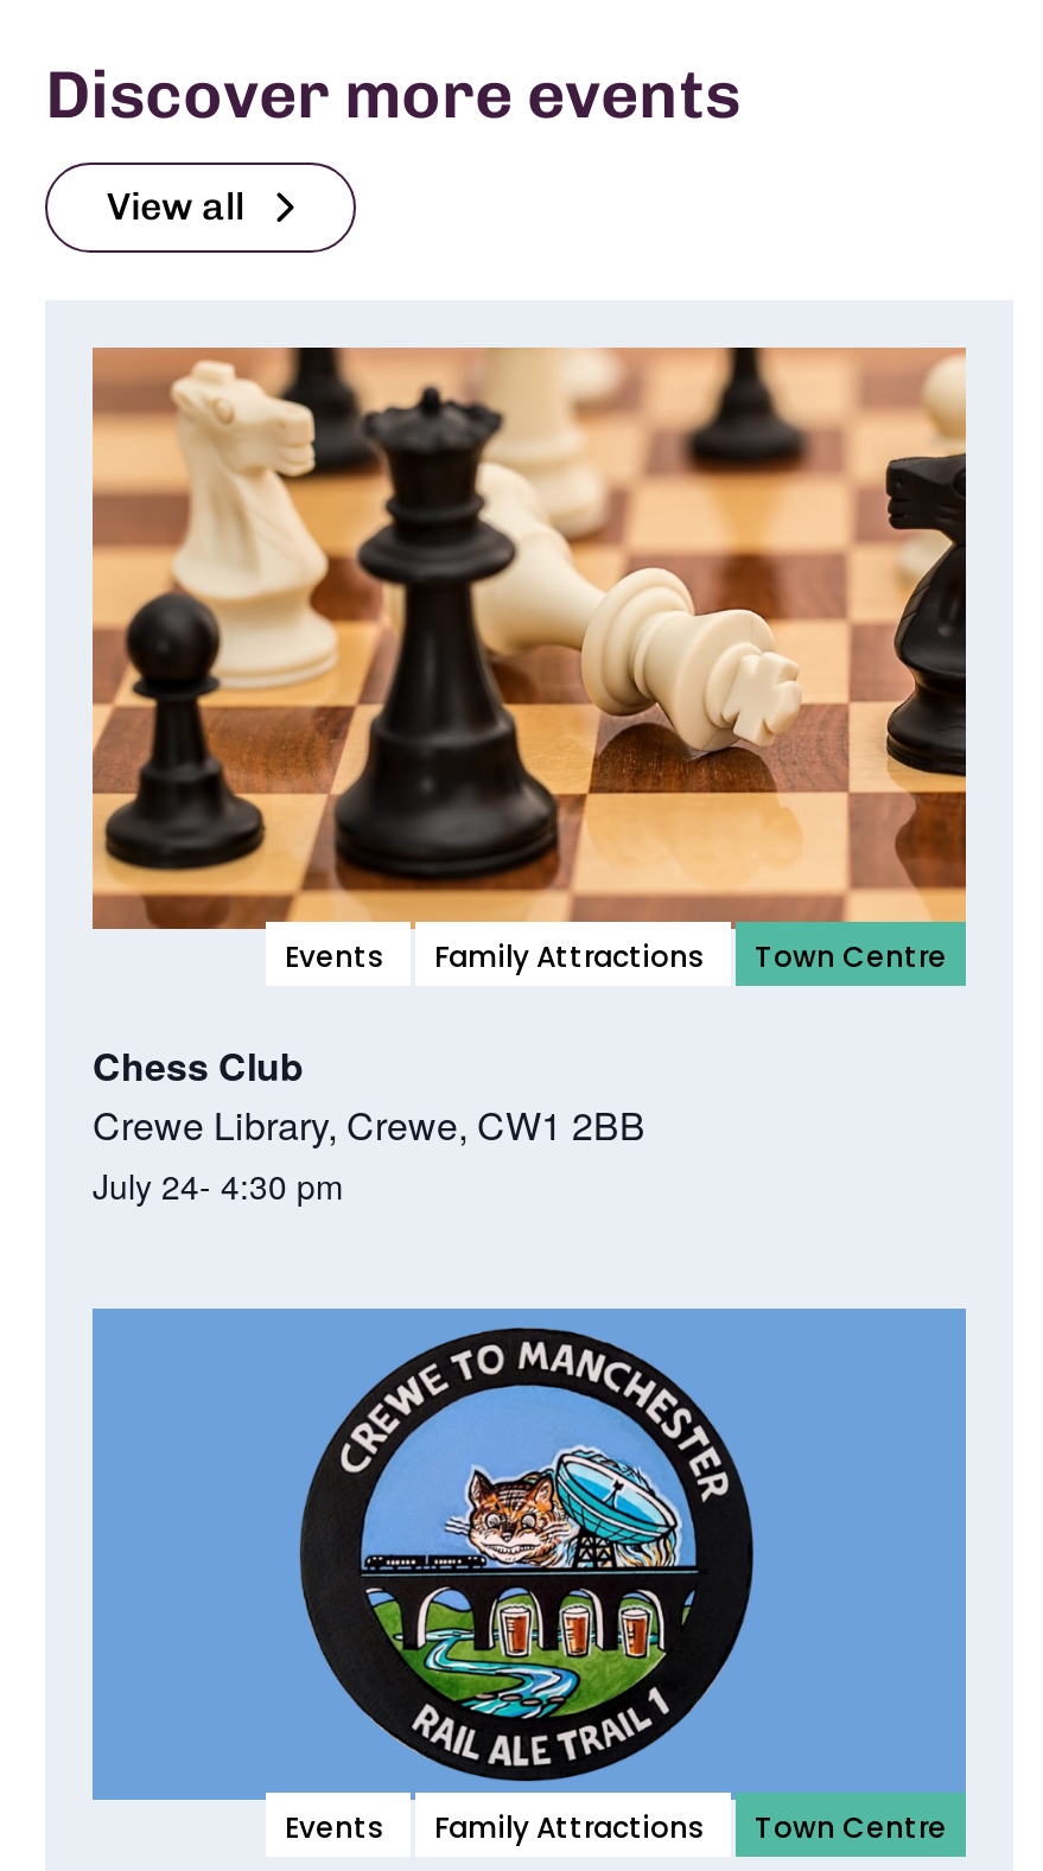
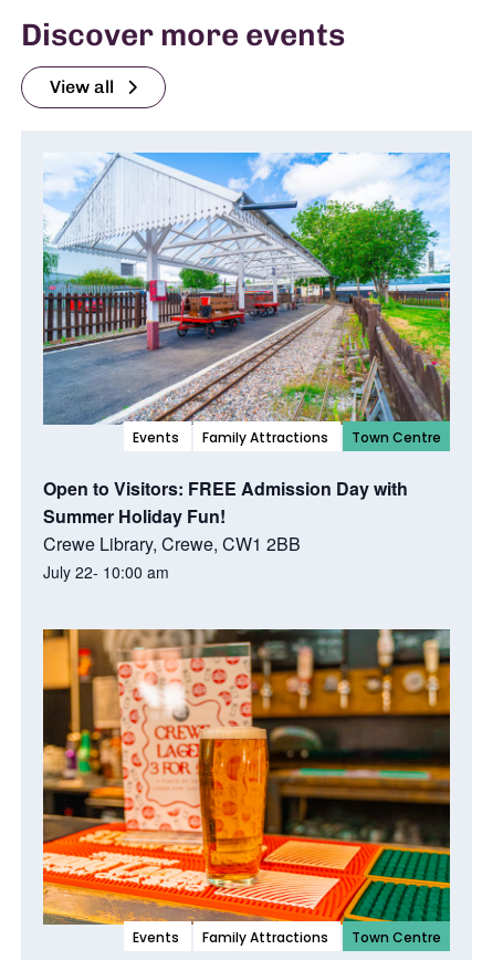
[90,345,968,931] [image] -> [42,152,451,426] [image]
[93,1037,304,1092] Chess Club -> [43,475,408,528] Open to Visitors: FREE Admission Day with | Summer Holiday Fun!
[93,1160,344,1208] July 24- 4:30 pm -> [43,561,169,583] July 22- 10:00 am
[90,1309,968,1802] [image] -> [42,628,451,926] [image]

